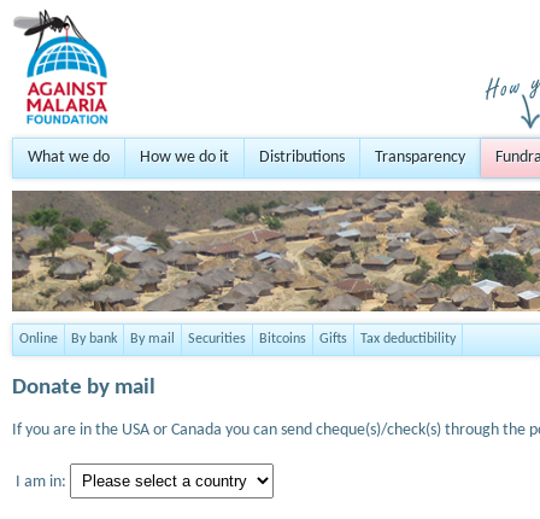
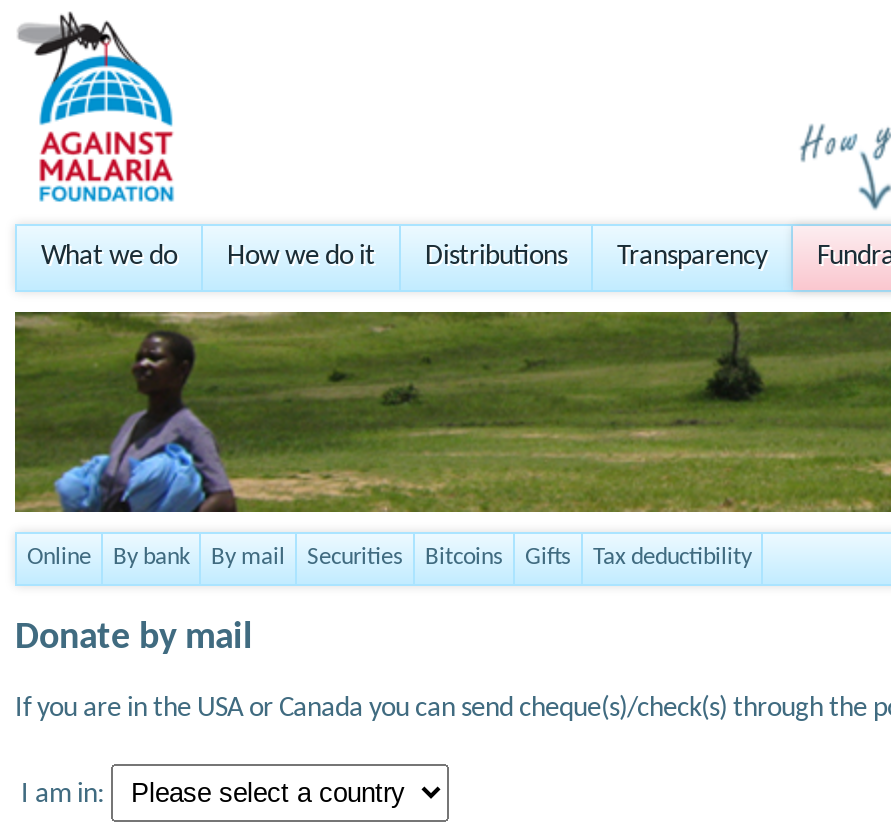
[11,189,536,313] [image] -> [13,312,885,514] [image]

